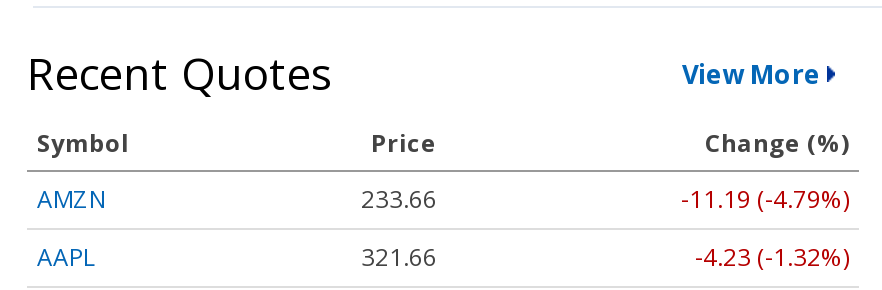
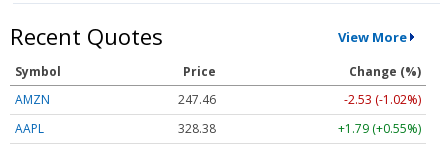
[361,182,437,216] 233.66 -> [178,91,216,108] 247.46
[681,182,849,216] -11.19 (-4.79%) -> [344,91,421,108] -2.53 (-1.02%)
[361,240,437,274] 321.66 -> [178,120,216,137] 328.38
[695,240,849,274] -4.23 (-1.32%) -> [338,120,421,137] +1.79 (+0.55%)

